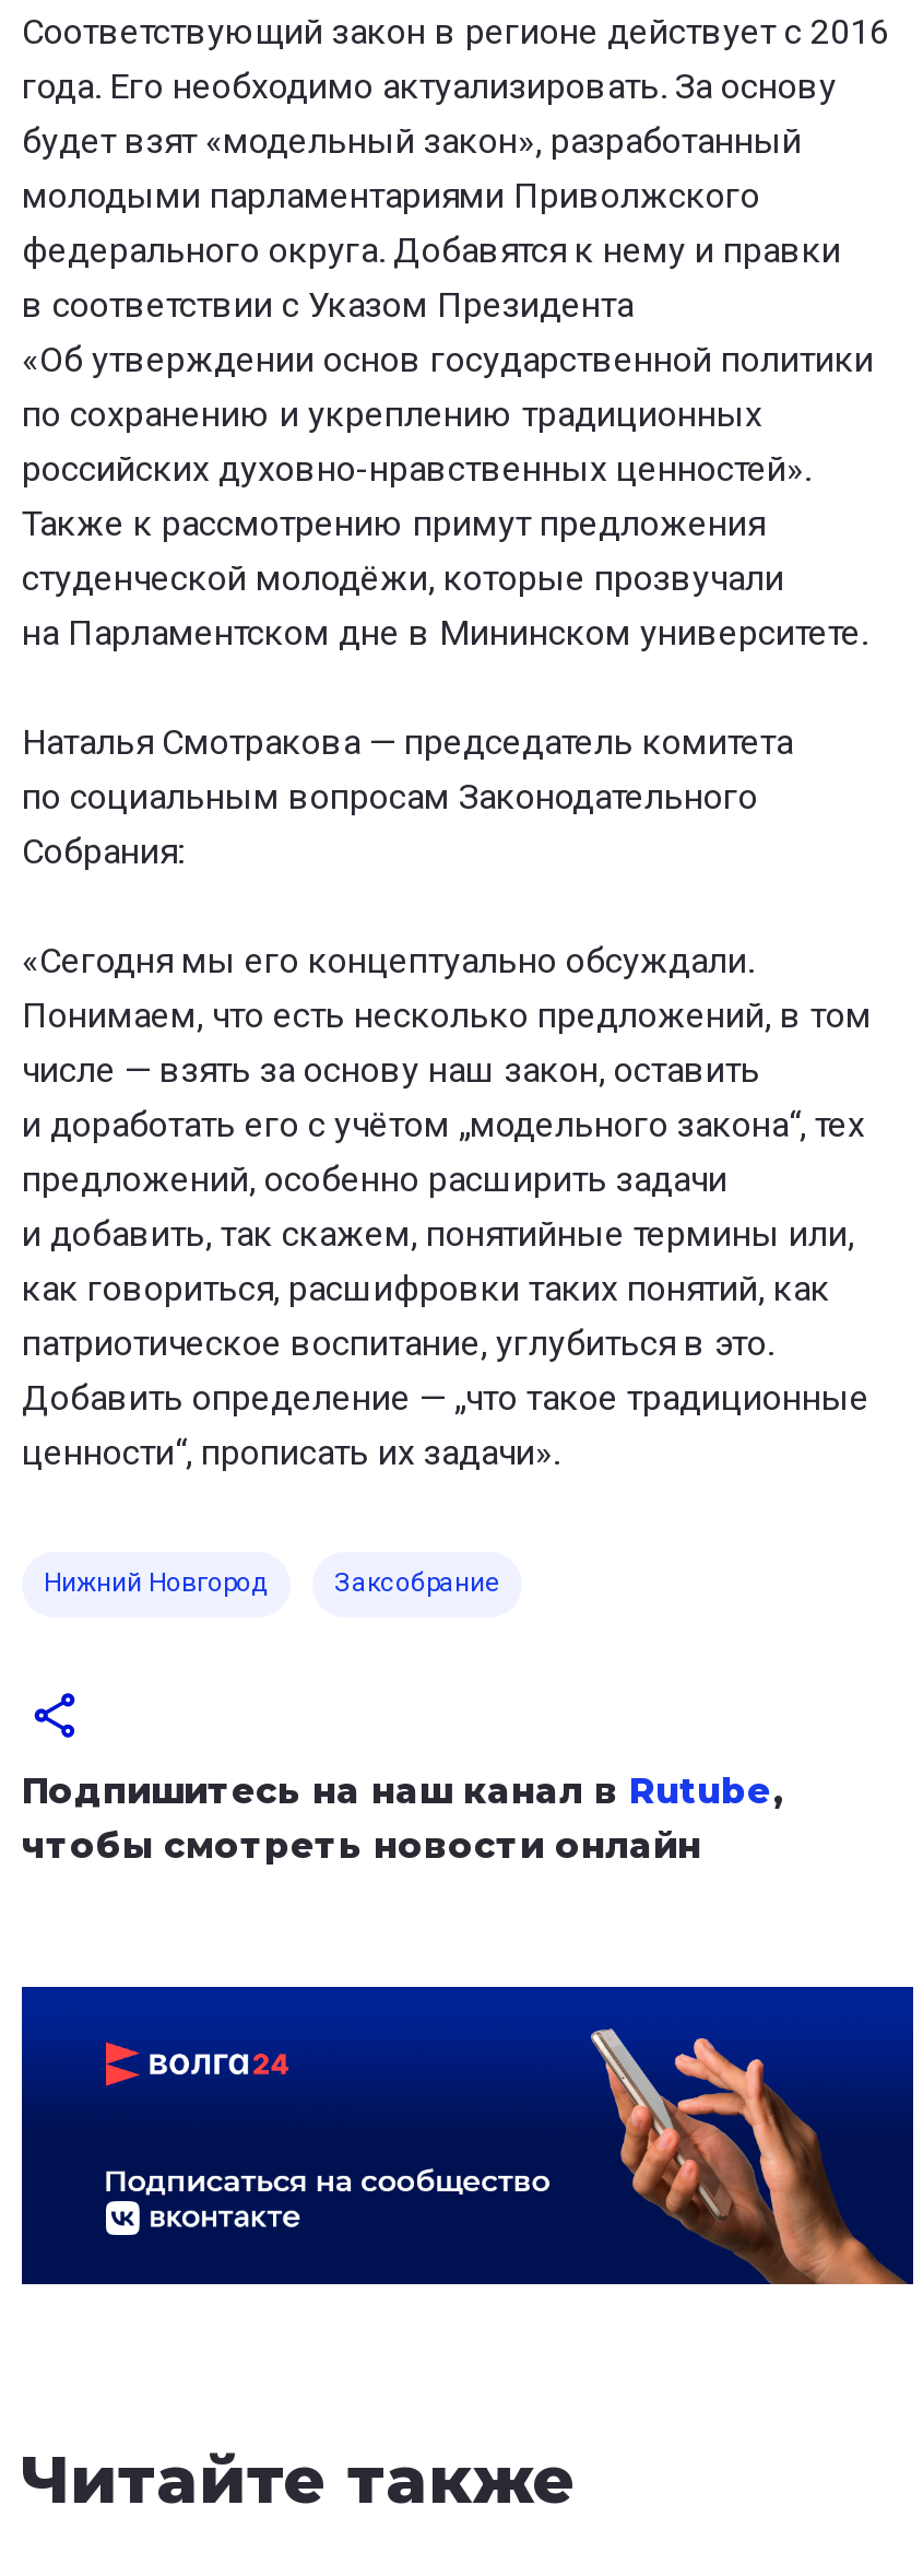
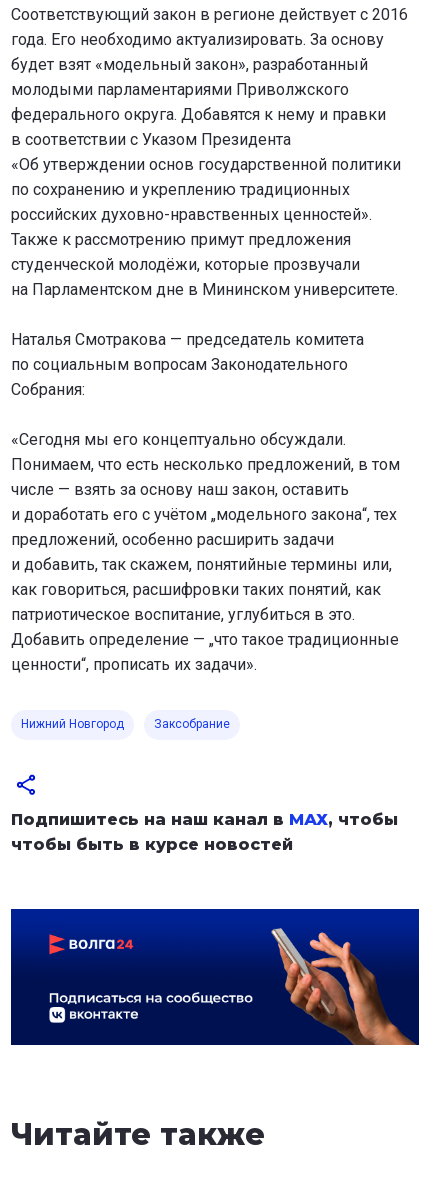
[22,1769,784,1866] Подпишитесь на наш канал в Rutube, | чтобы смотреть новости онлайн -> [11,809,398,853] Подпишитесь на наш канал в МАХ, чтобы | чтобы быть в курсе новостей

